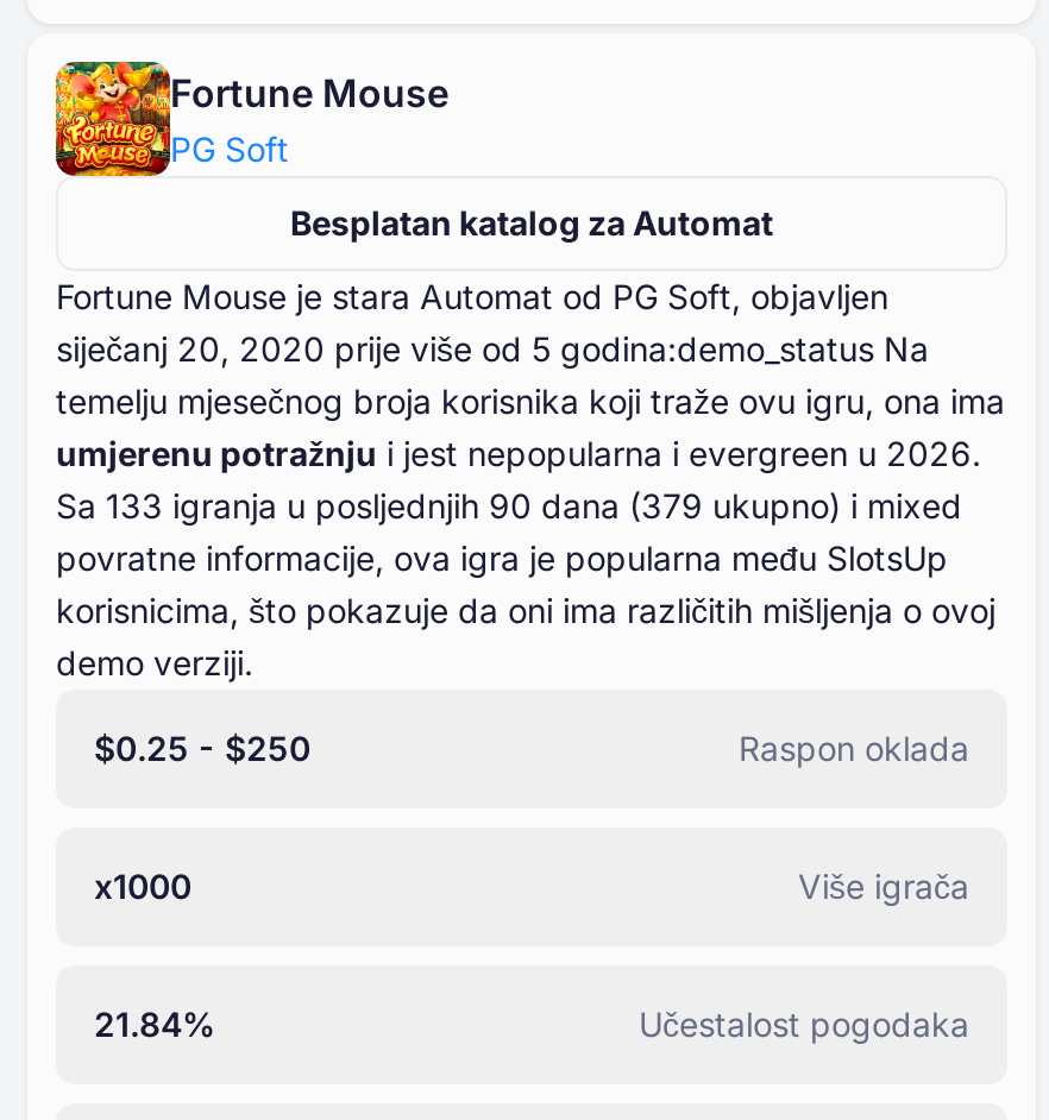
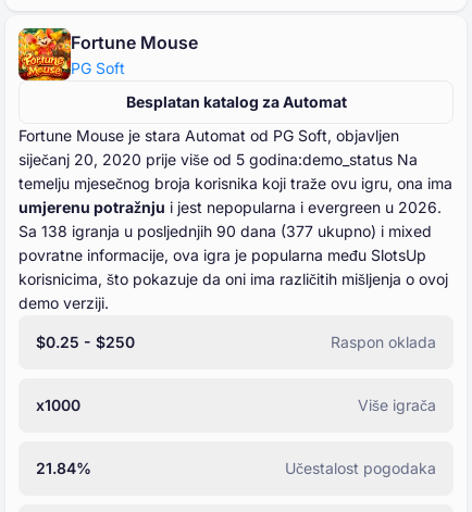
[56,485,962,526] Sa 133 igranja u posljednjih 90 dana (379 ukupno) i mixed -> [18,222,432,240] Sa 138 igranja u posljednjih 90 dana (377 ukupno) i mixed

